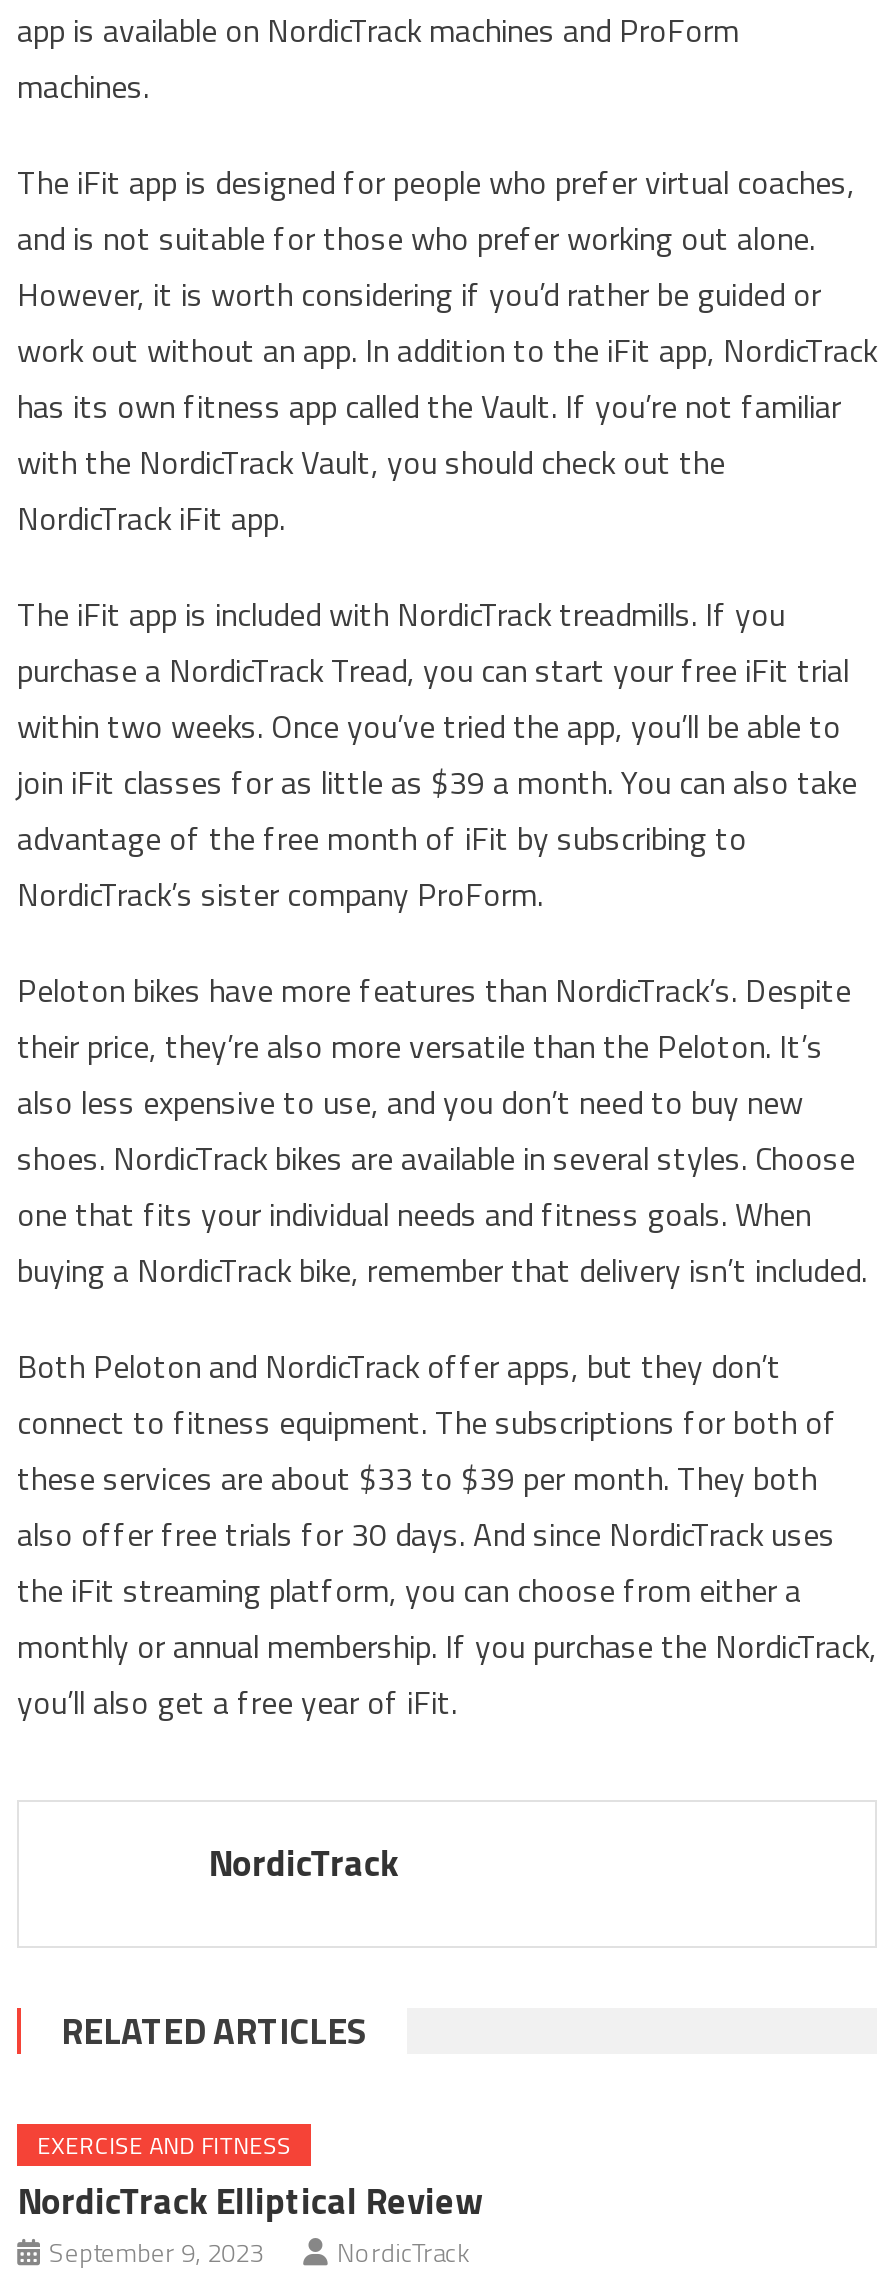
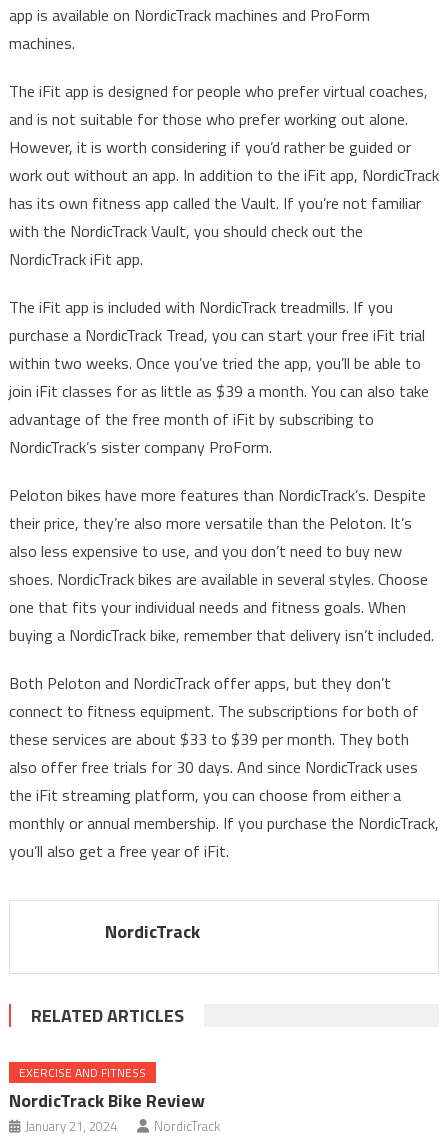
[17,2173,483,2271] NordicTrack Elliptical Review | September 9, 2023 -> [9,1087,205,1136] NordicTrack Bike Review | January 21, 2024

